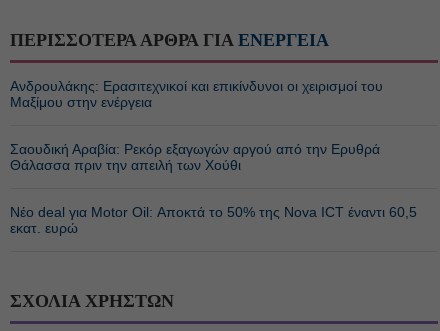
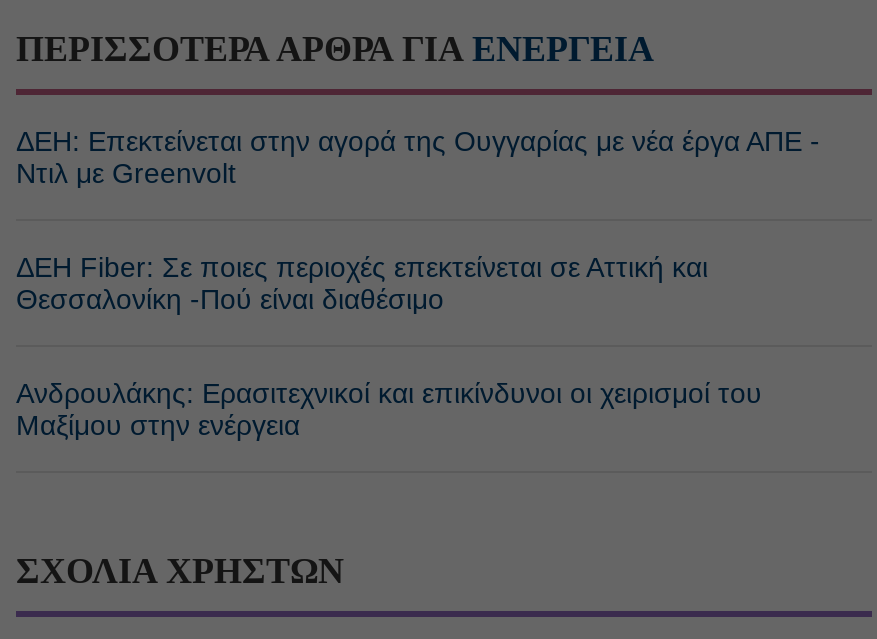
none -> [16,125,820,315] ΔΕΗ: Επεκτείνεται στην αγορά της Ουγγαρίας με νέα έργα ΑΠΕ - | Ντιλ με Greenvolt | ΔΕΗ Fiber: Σε ποιες περιοχές επεκτείνεται σε Αττική και | Θεσσαλονίκη -Πού είναι διαθέσιμο
moved [10,78,383,110] -> [16,377,762,441]: Ανδρουλάκης: Ερασιτεχνικοί και επικίνδυνοι οι χειρισμοί του | Μαξίμου στην ενέργεια
[10,141,417,236] Σαουδική Αραβία: Ρεκόρ εξαγωγών αργού από την Ερυθρά | Θάλασσα πριν την απειλή των Χούθι | Νέο deal για Motor Oil: Αποκτά το 50% της Nova ICT έναντι 60,5 | εκατ. ευρώ -> none

